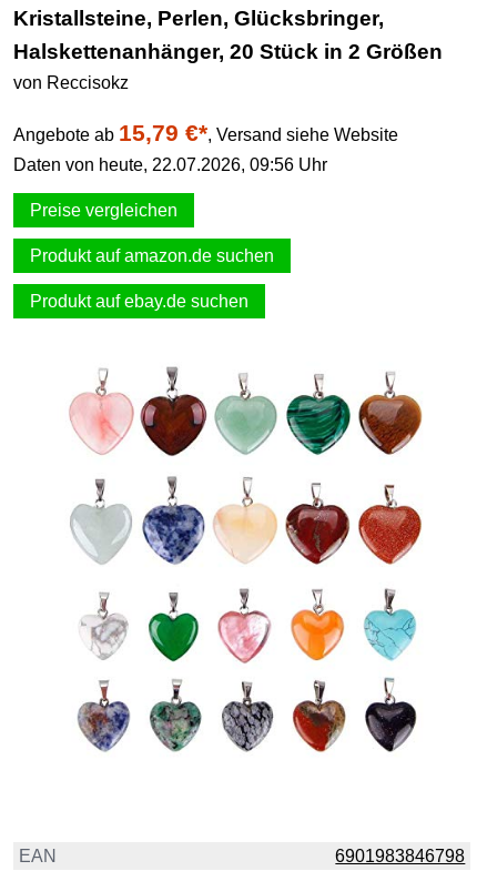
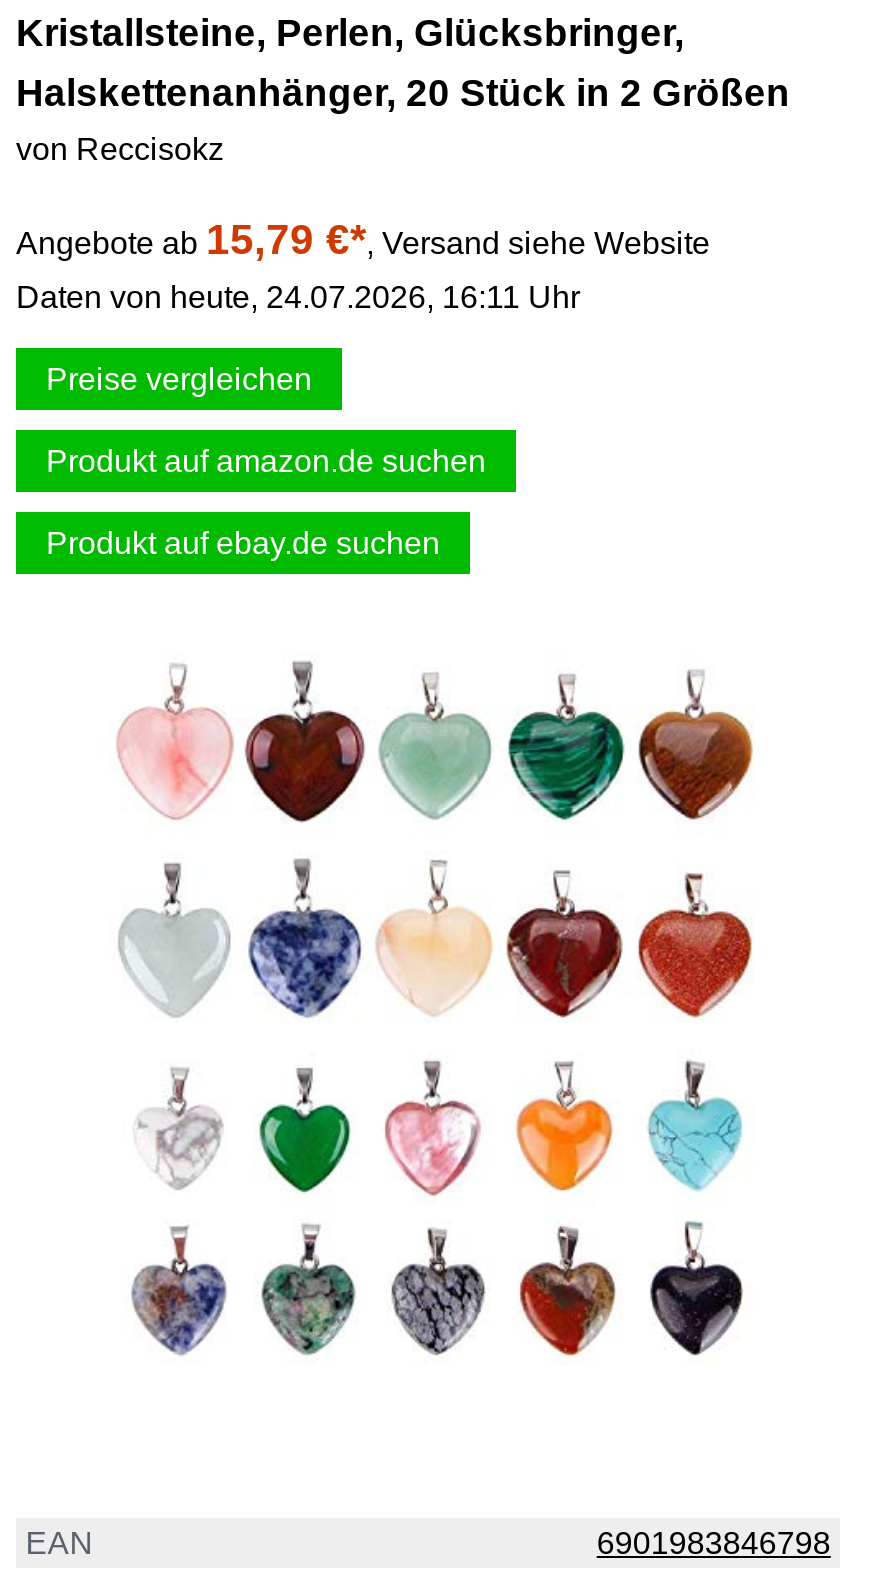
[13,156,327,174] Daten von heute, 22.07.2026, 09:56 Uhr -> [16,280,580,314] Daten von heute, 24.07.2026, 16:11 Uhr

